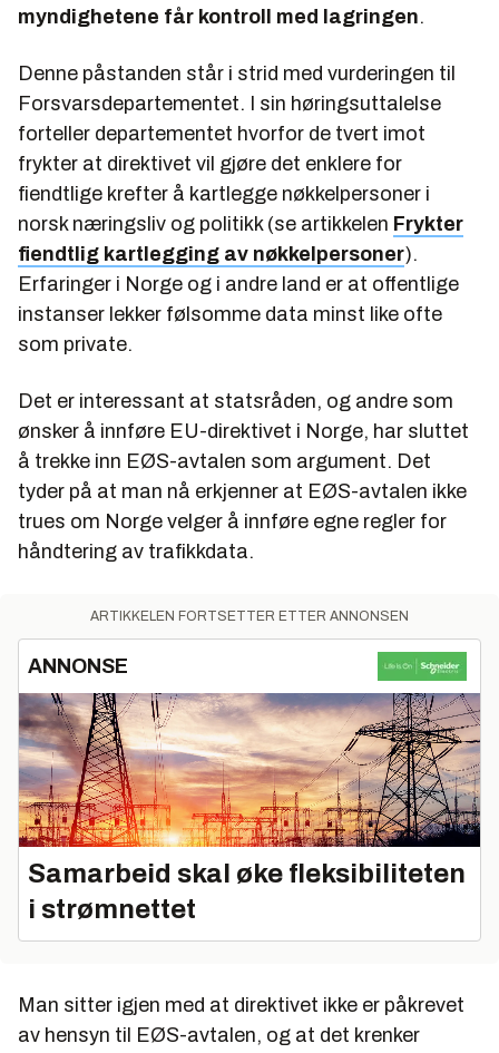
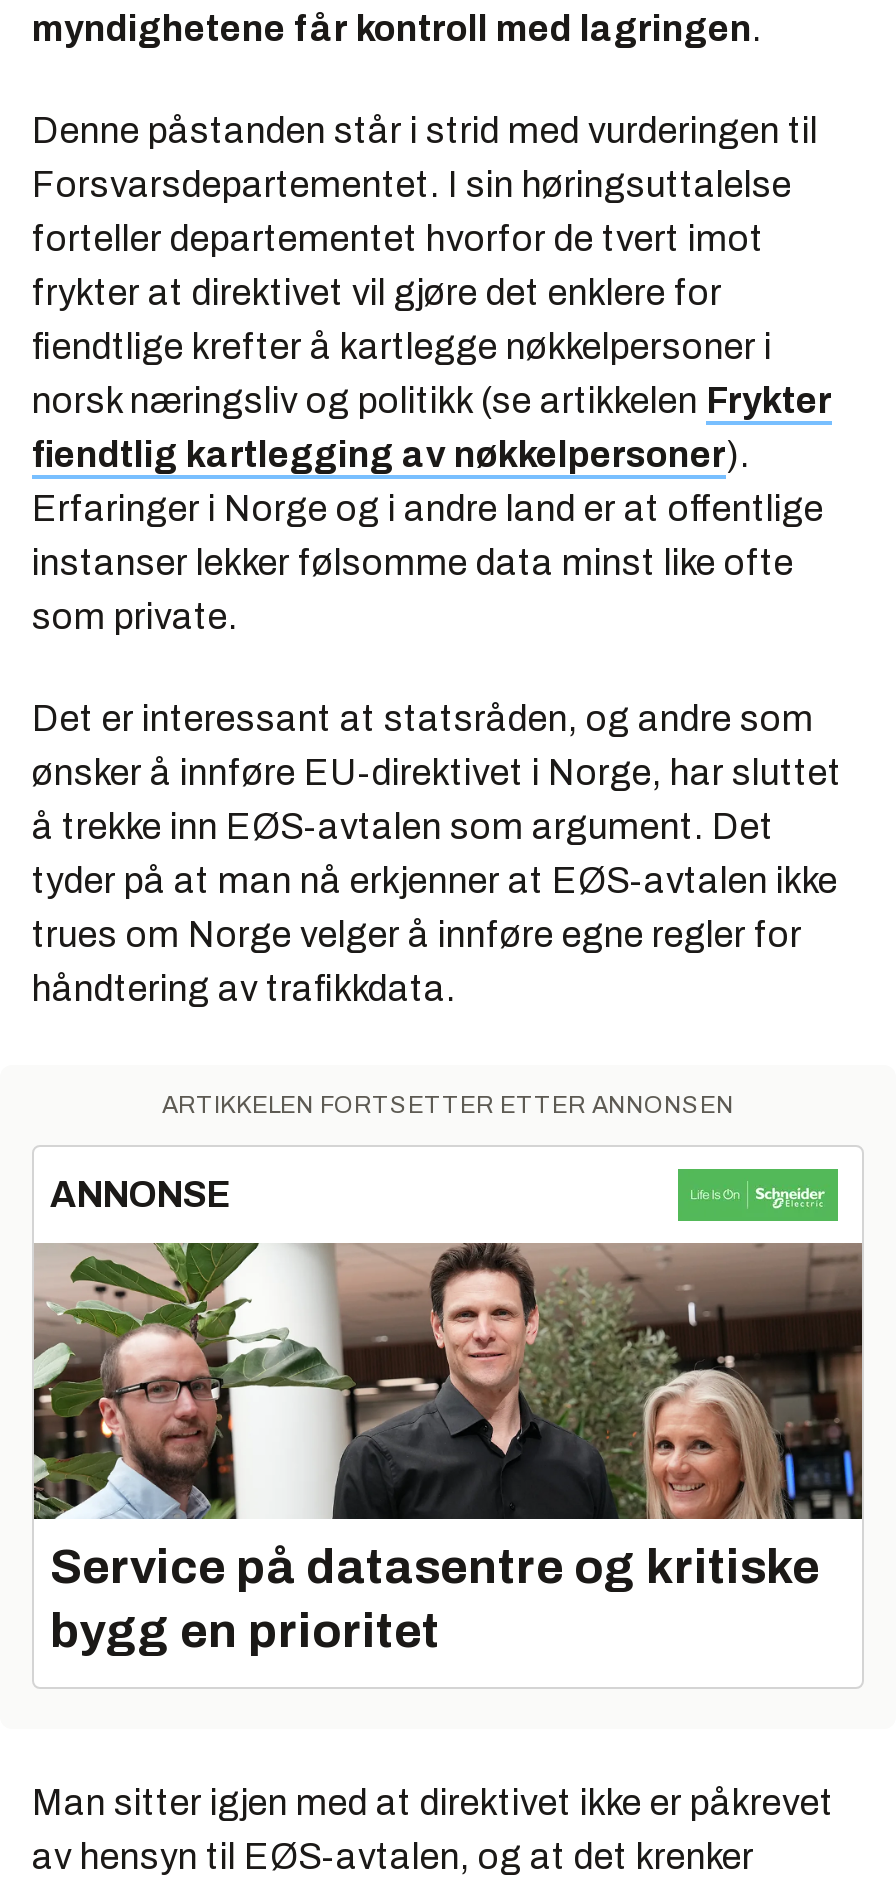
[18,692,481,924] [image] | Samarbeid skal øke fleksibiliteten | i strømnettet -> [32,1241,864,1657] [image] | Service på datasentre og kritiske | bygg en prioritet

